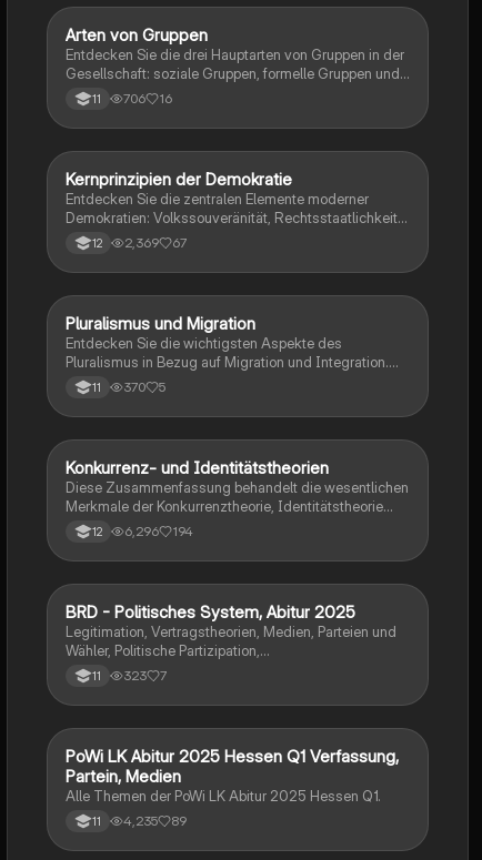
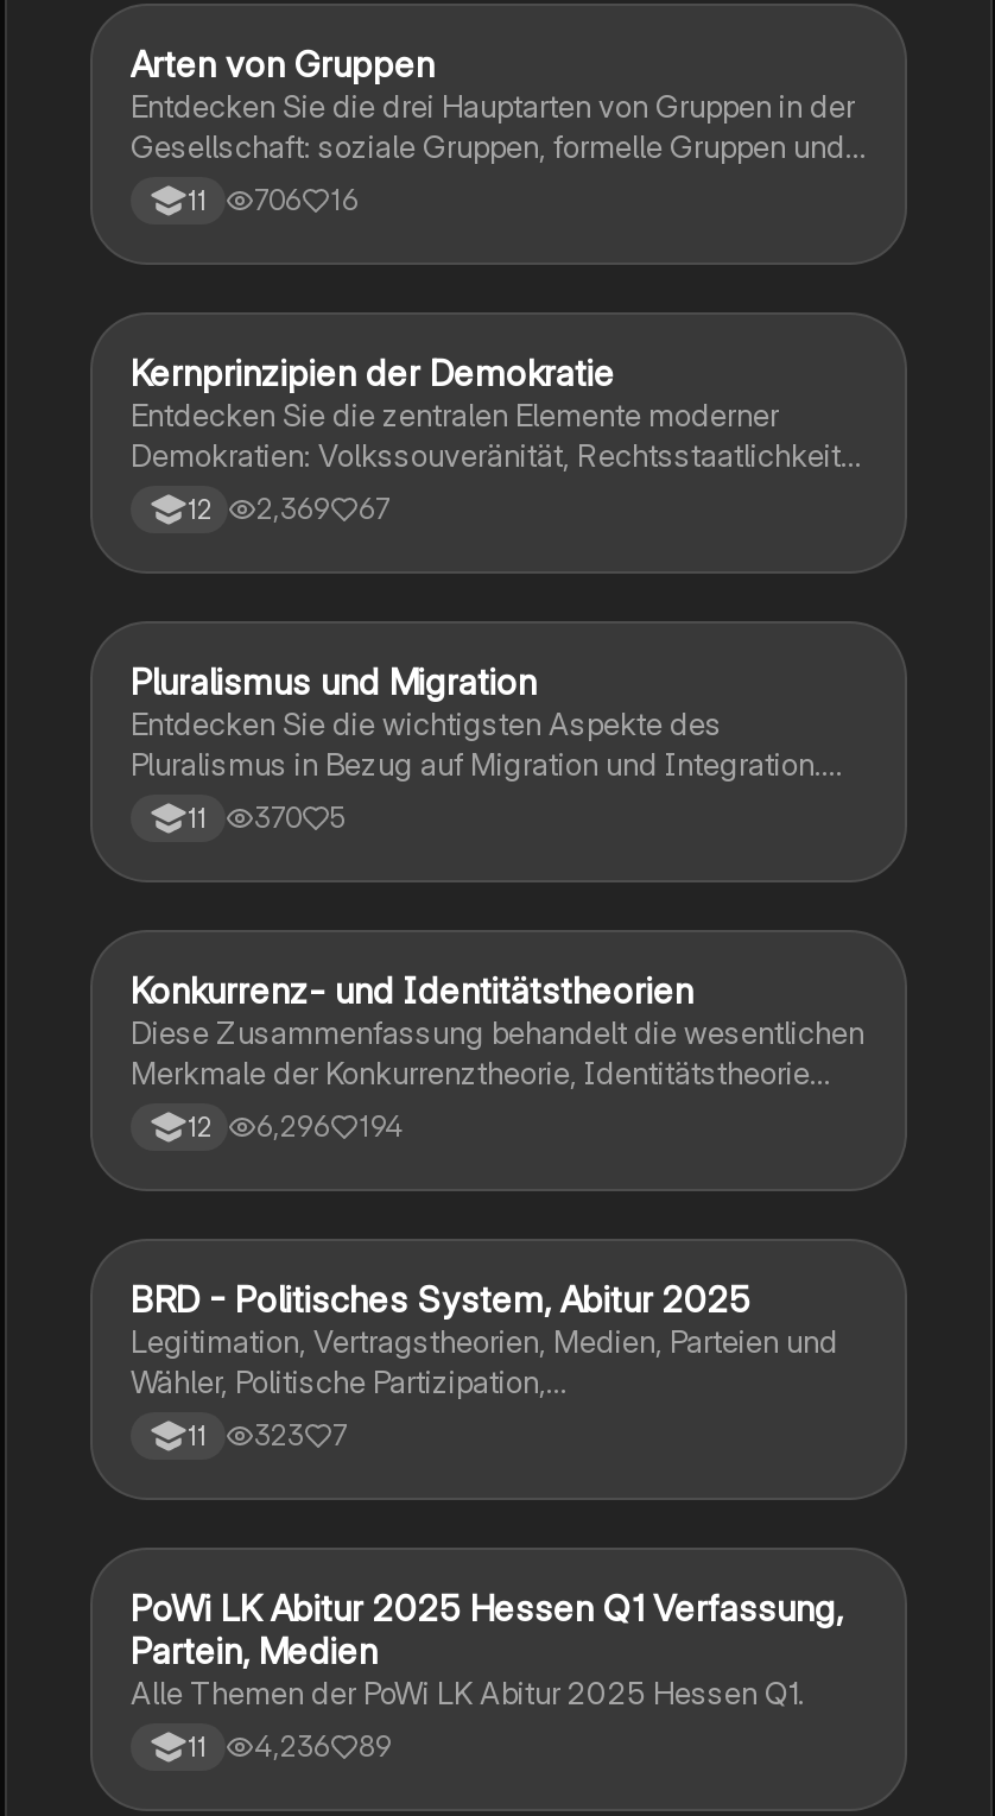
[92,813,187,829] 11 4,235 89 -> [188,1729,392,1764] 11 4,236 89

